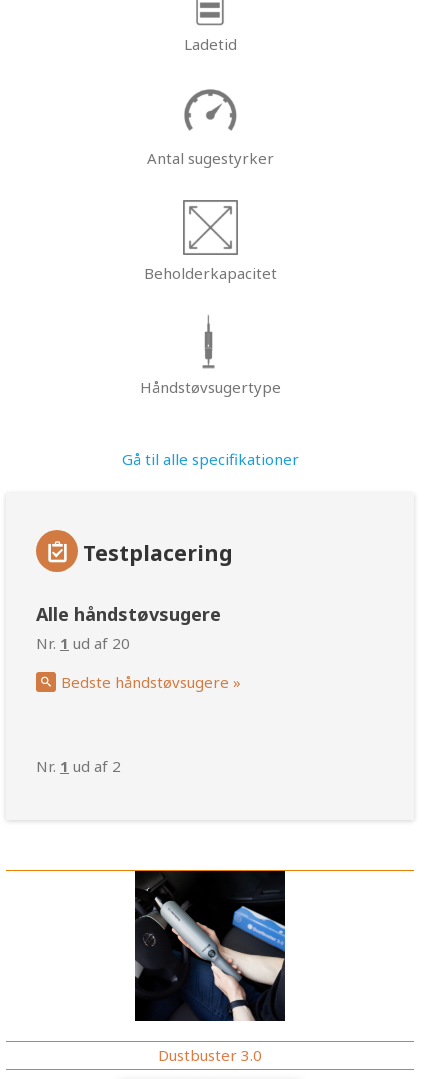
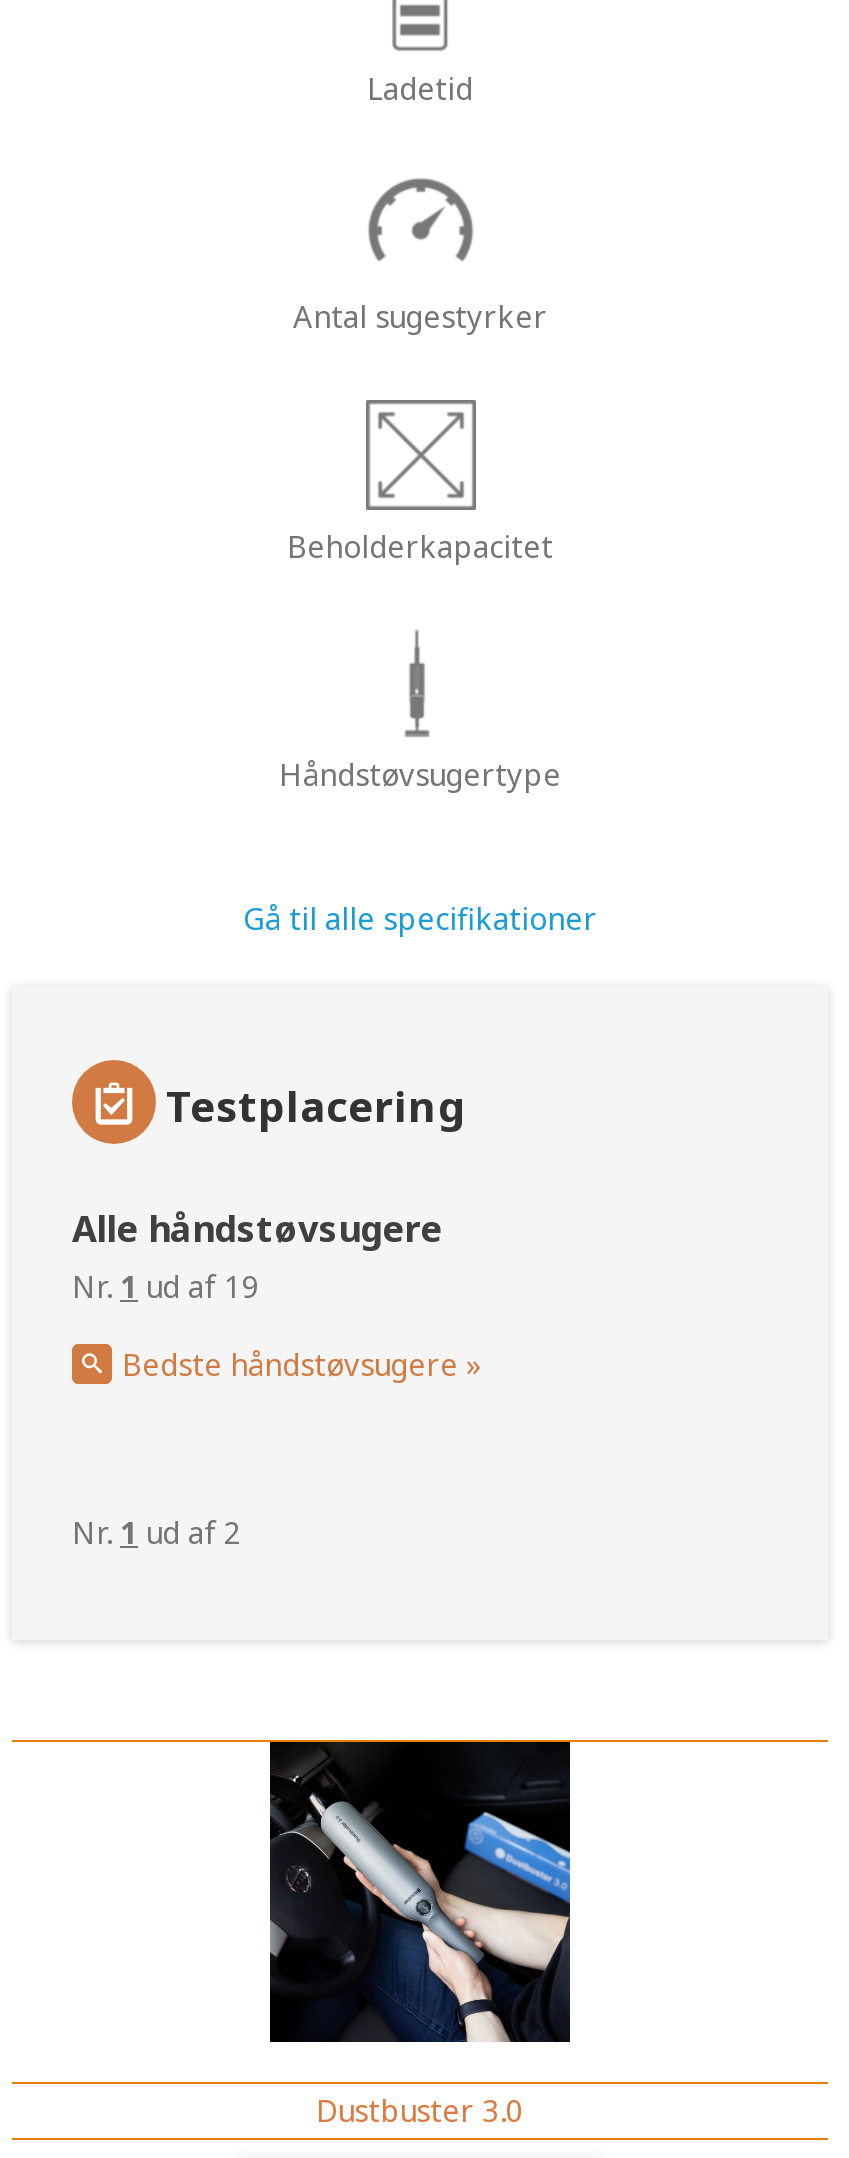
[36,633,130,653] Nr. 1 ud af 20 -> [72,1267,260,1307] Nr. 1 ud af 19

